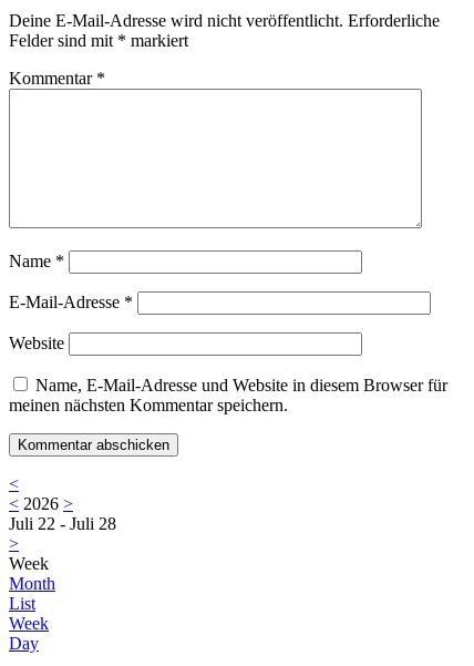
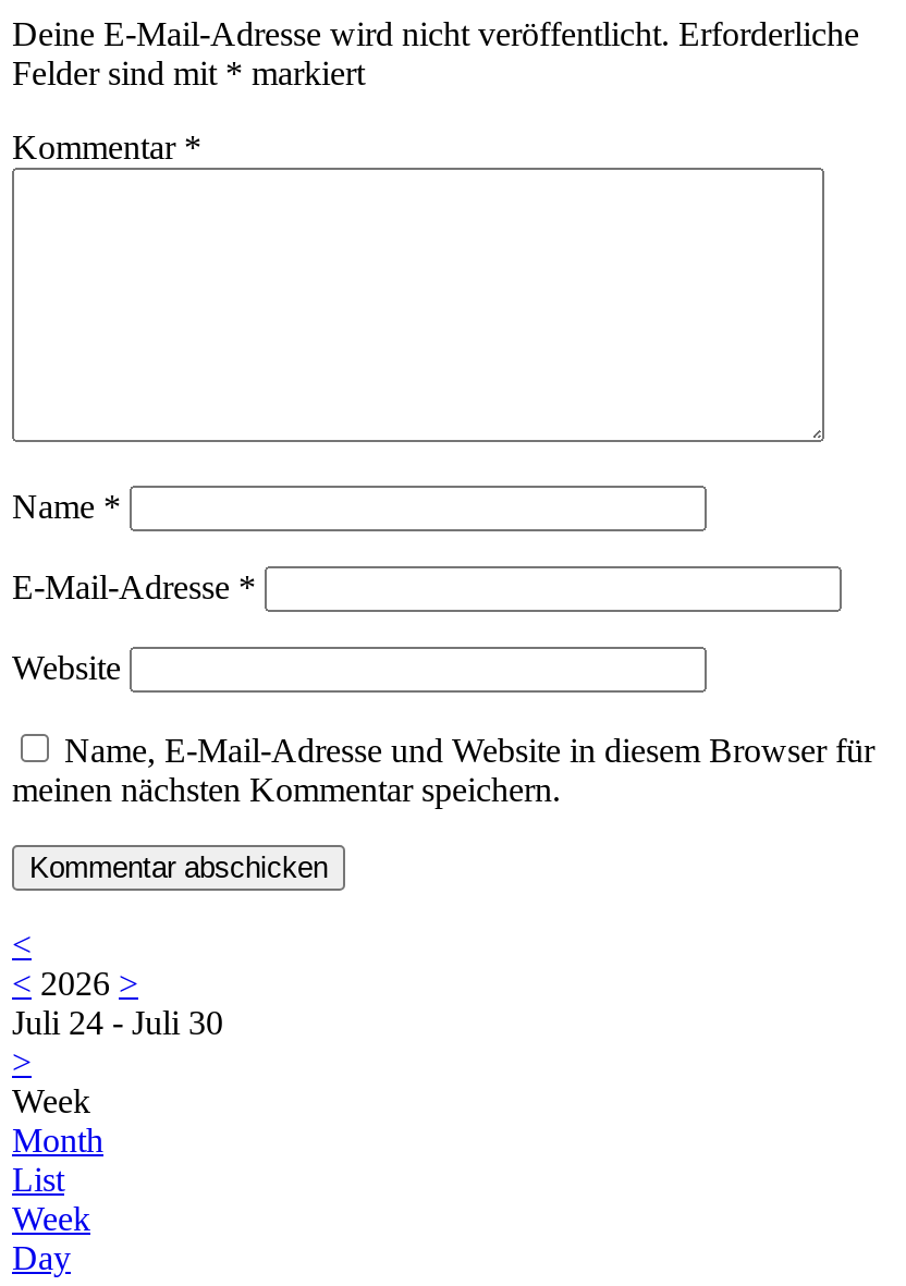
[9,514,116,533] Juli 22 - Juli 28 -> [12,1004,223,1041] Juli 24 - Juli 30

